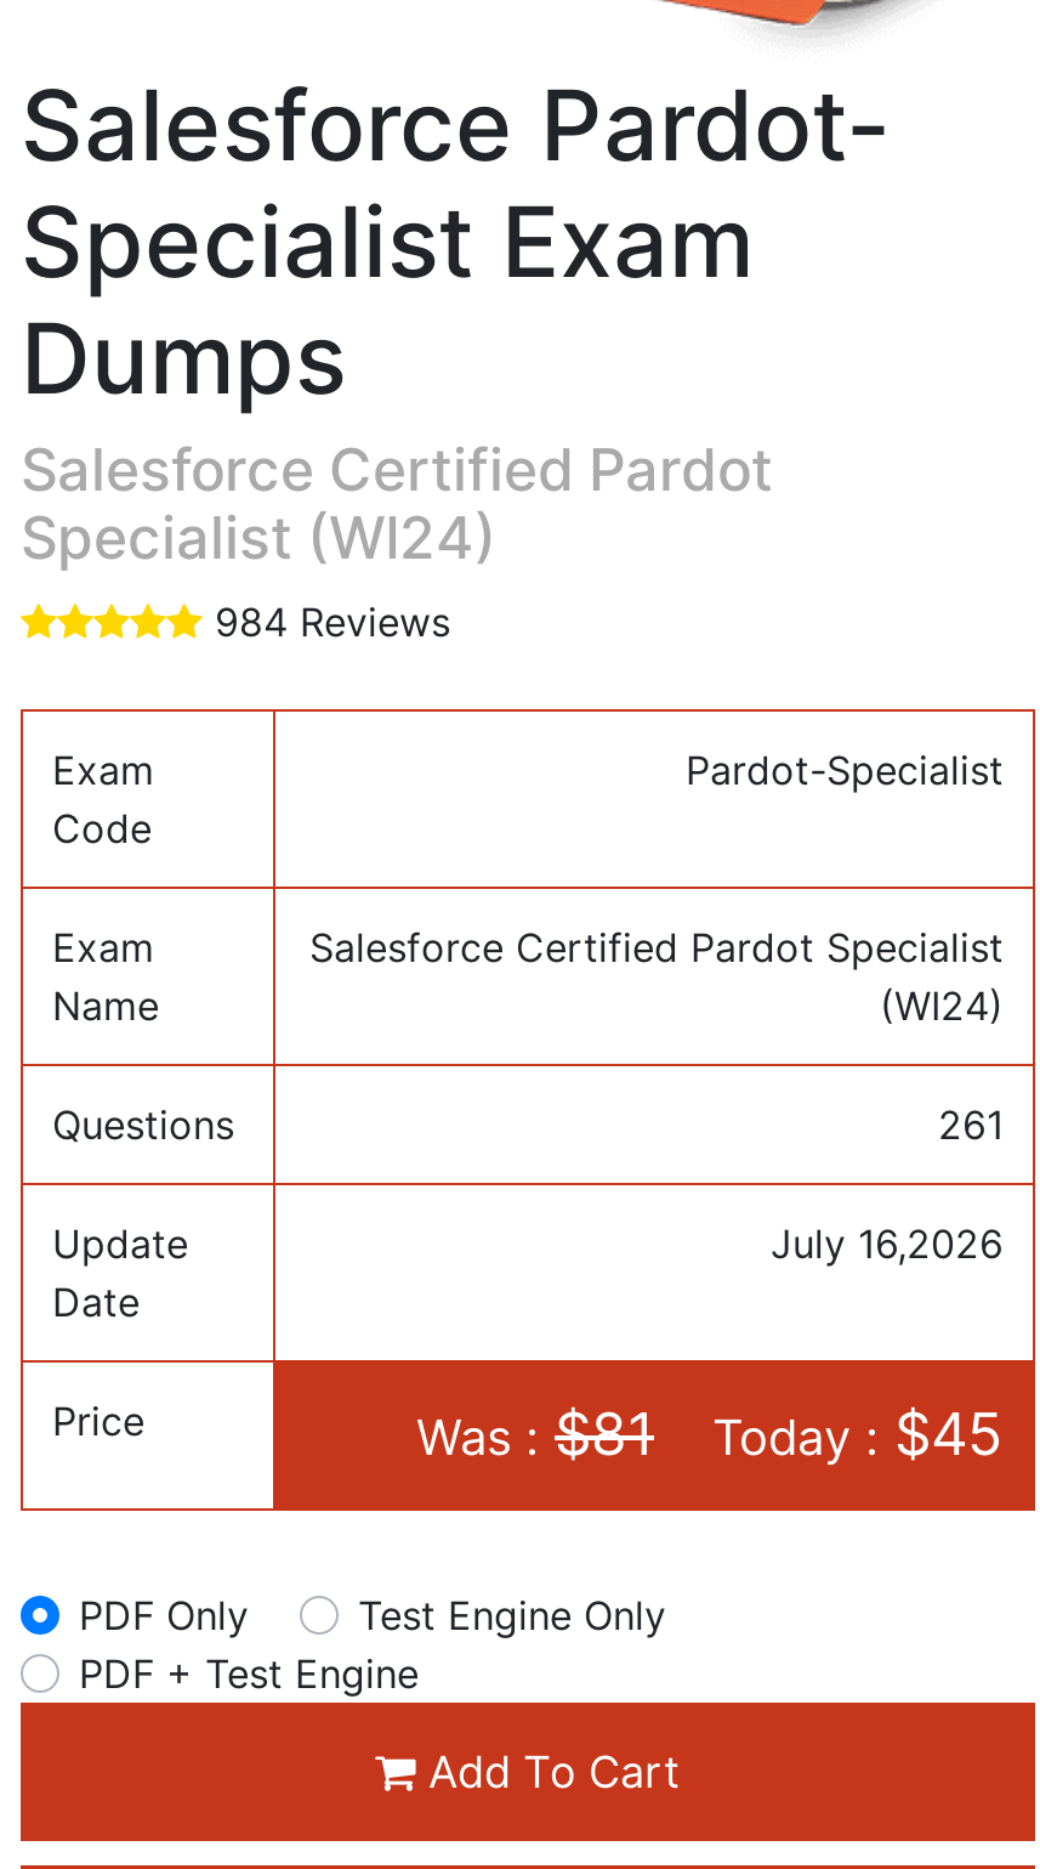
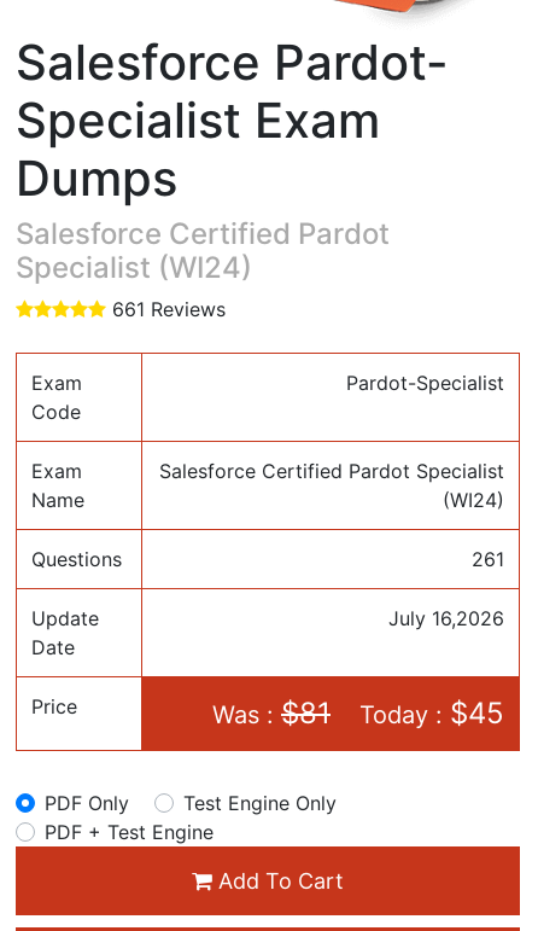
[215,597,450,645] 984 Reviews -> [112,297,226,321] 661 Reviews

